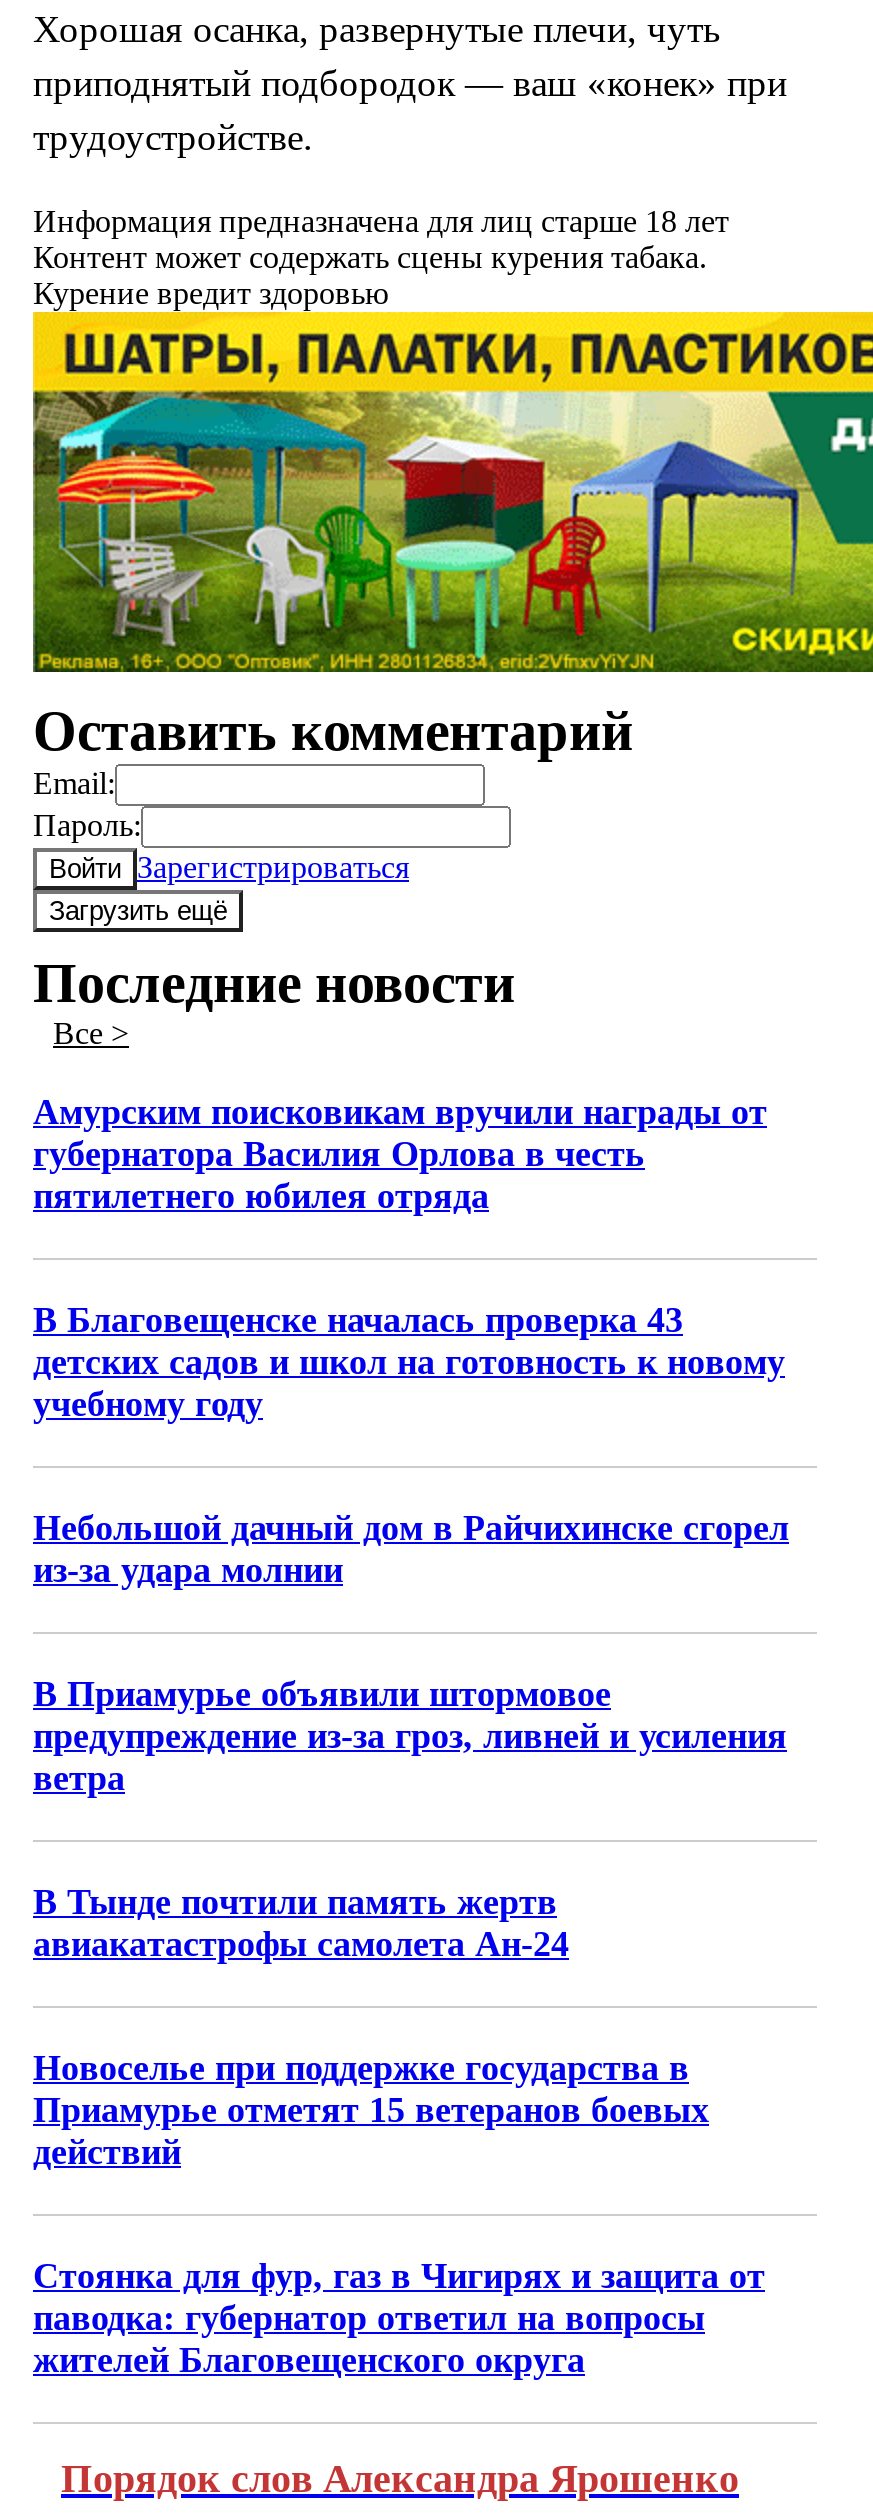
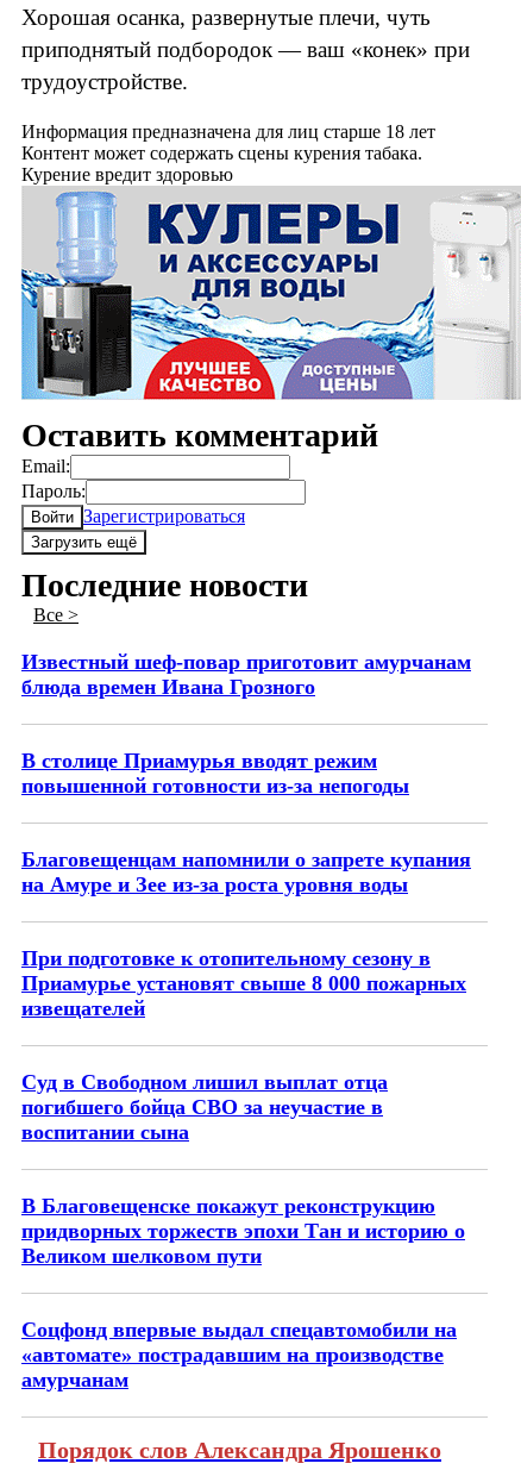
[31,310,867,674] [image] -> [20,186,517,400] [image]
[33,1093,767,1217] Амурским поисковикам вручили награды от | губернатора Василия Орлова в честь | пятилетнего юбилея отряда -> [21,650,471,699] Известный шеф-повар приготовит амурчанам | блюда времен Ивана Грозного
[33,1301,785,1425] В Благовещенске началась проверка 43 | детских садов и школ на готовность к новому | учебному году -> [21,749,409,798] В столице Приамурья вводят режим | повышенной готовности из-за непогоды
[33,1509,789,1591] Небольшой дачный дом в Райчихинске сгорел | из-за удара молнии -> [21,848,471,897] Благовещенцам напомнили о запрете купания | на Амуре и Зее из-за роста уровня воды
[33,1675,787,1799] В Приамурье объявили штормовое | предупреждение из-за гроз, ливней и усиления | ветра -> [21,947,466,1020] При подготовке к отопительному сезону в | Приамурье установят свыше 8 000 пожарных | извещателей
[33,1883,569,1965] В Тынде почтили память жертв | авиакатастрофы самолета Ан-24 -> [21,1070,388,1144] Суд в Свободном лишил выплат отца | погибшего бойца СВО за неучастие в | воспитании сына
[33,2049,709,2173] Новоселье при поддержке государства в | Приамурье отметят 15 ветеранов боевых | действий -> [21,1194,465,1268] В Благовещенске покажут реконструкцию | придворных торжеств эпохи Тан и историю о | Великом шелковом пути
[33,2257,765,2381] Стоянка для фур, газ в Чигирях и защита от | паводка: губернатор ответил на вопросы | жителей Благовещенского округа -> [21,1318,457,1392] Соцфонд впервые выдал спецавтомобили на | «автомате» пострадавшим на производстве | амурчанам

